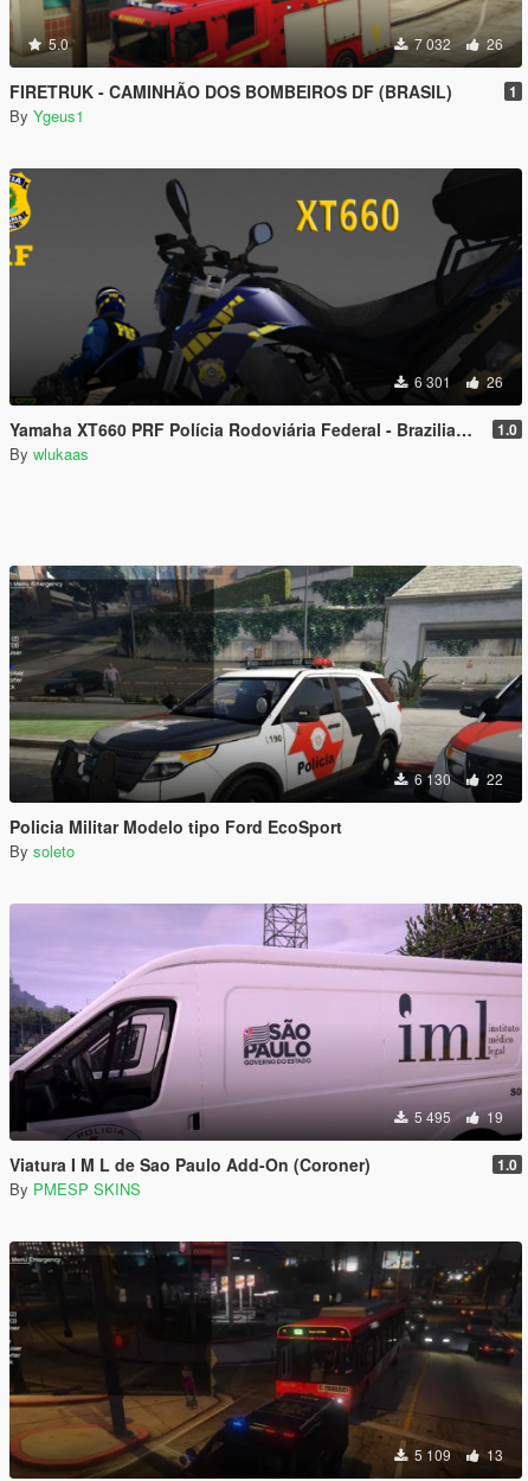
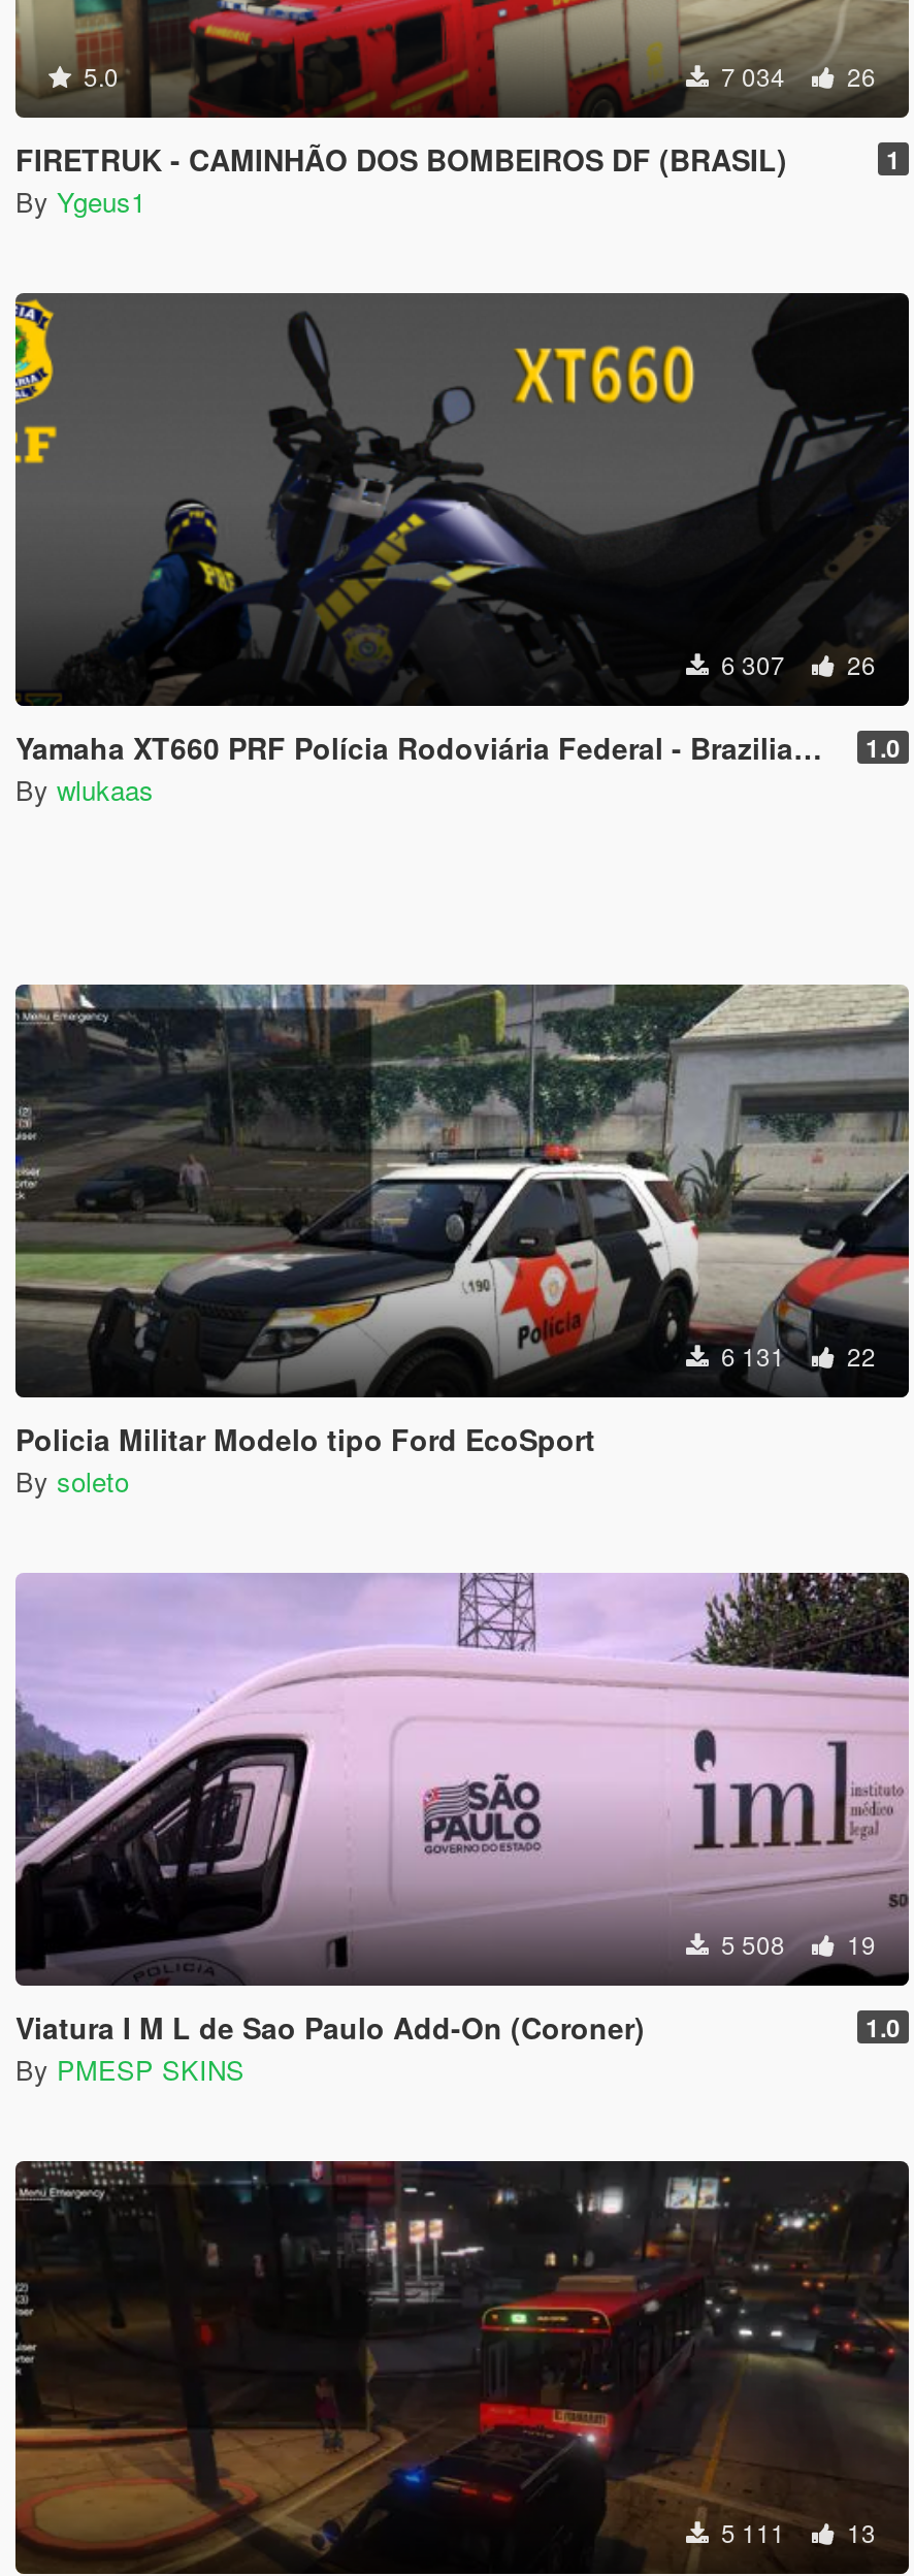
[411,33,503,53] 7 032 26 -> [715,58,876,93] 7 034 26
[411,371,503,391] 6 301 26 -> [715,646,876,681] 6 307 26
[411,768,503,789] 6 130 22 -> [715,1338,876,1373] 6 131 22
[411,1106,503,1126] 5 495 19 -> [715,1926,876,1961] 5 508 19
[411,1444,503,1464] 5 109 13 -> [715,2514,876,2549] 5 111 13

